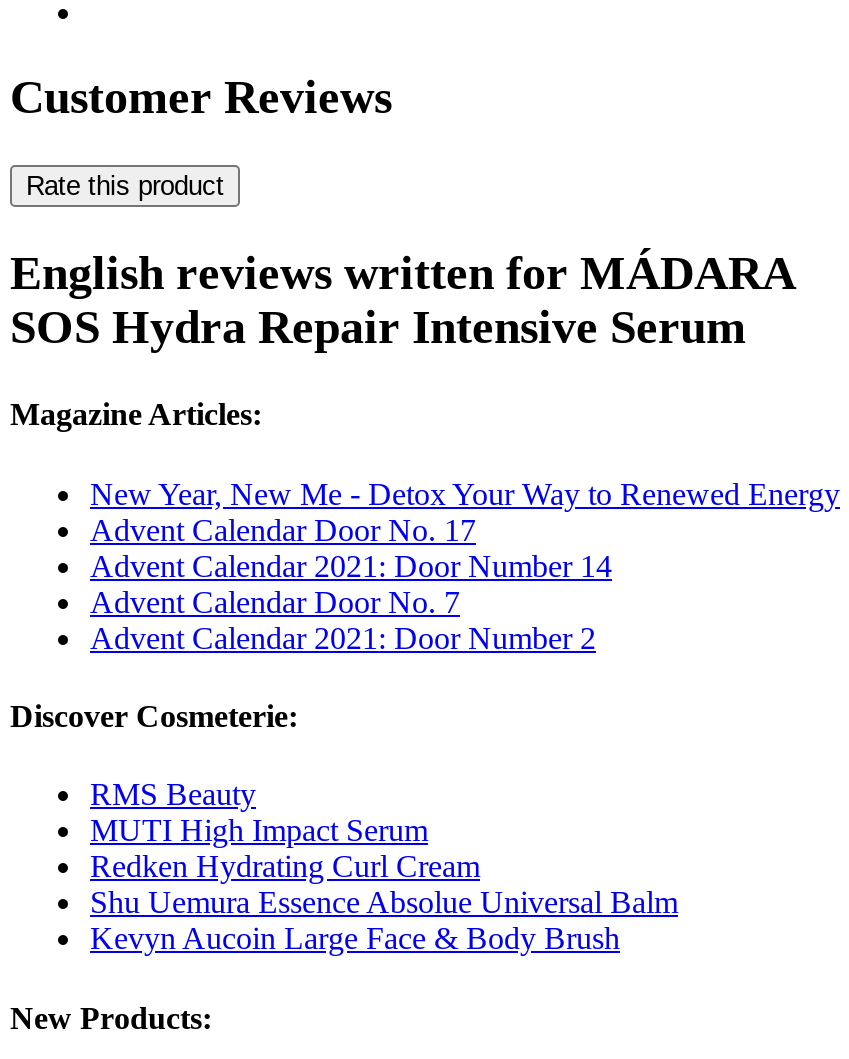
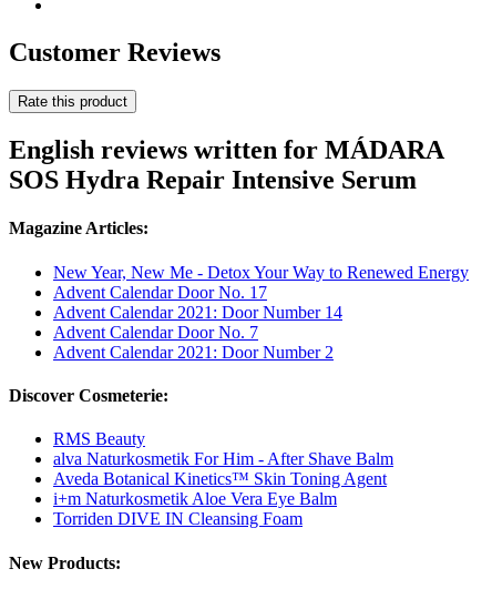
[90,814,678,956] MUTI High Impact Serum | Redken Hydrating Curl Cream | Shu Uemura Essence Absolue Universal Balm | Kevyn Aucoin Large Face & Body Brush -> [53,450,393,528] alva Naturkosmetik For Him - After Shave Balm | Aveda Botanical Kinetics™ Skin Toning Agent | i+m Naturkosmetik Aloe Vera Eye Balm | Torriden DIVE IN Cleansing Foam

